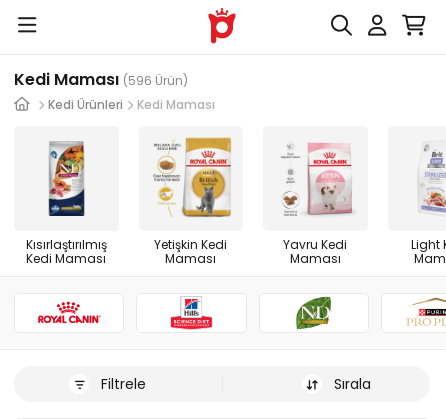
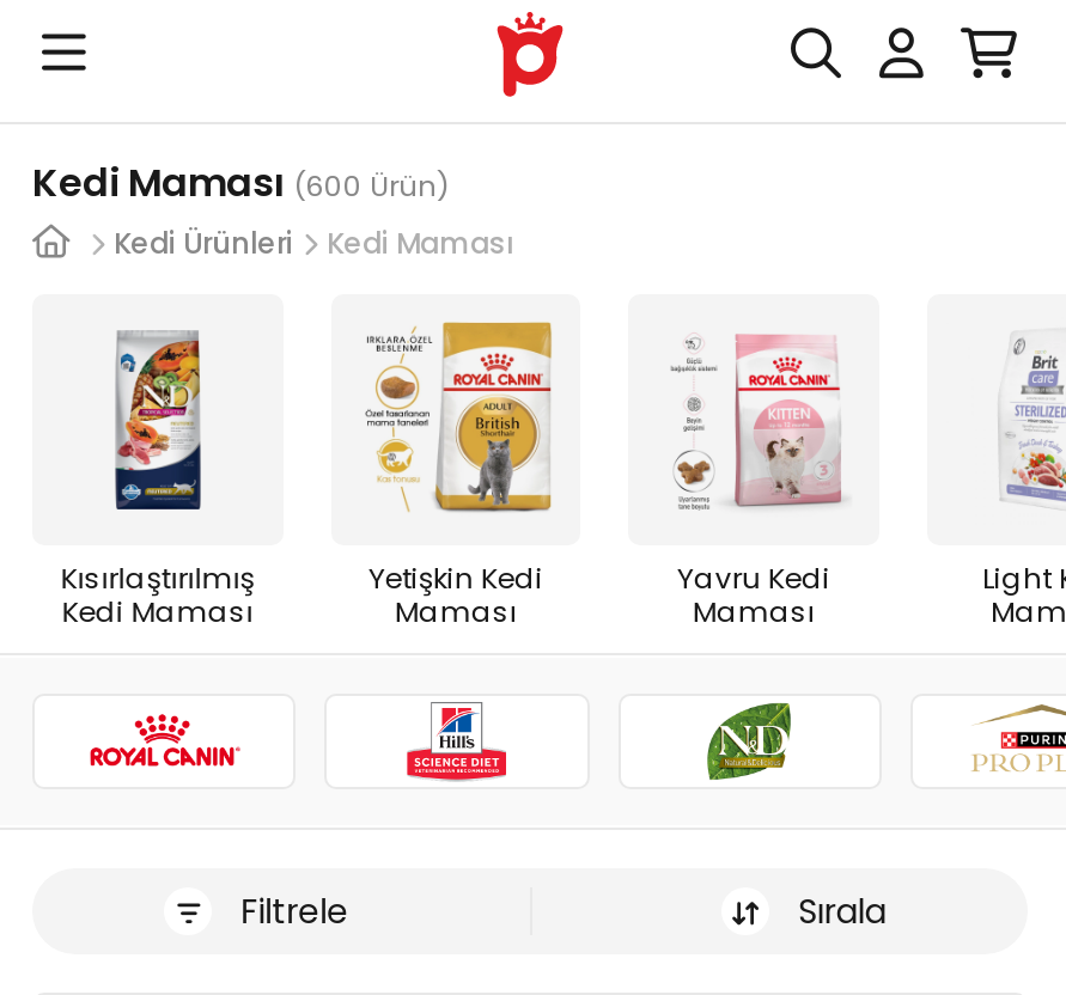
[14,68,188,91] Kedi Maması (596 Ürün) -> [32,155,449,210] Kedi Maması (600 Ürün)

